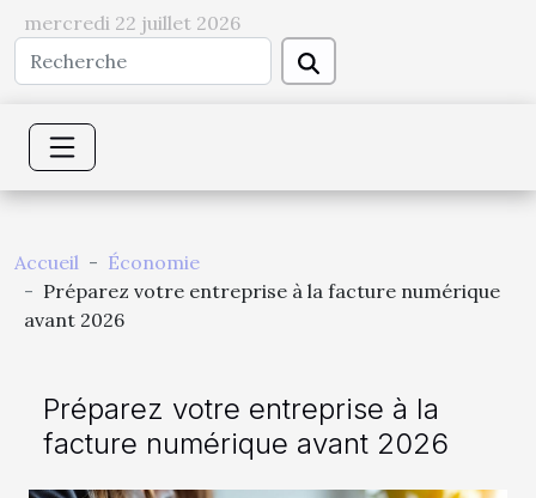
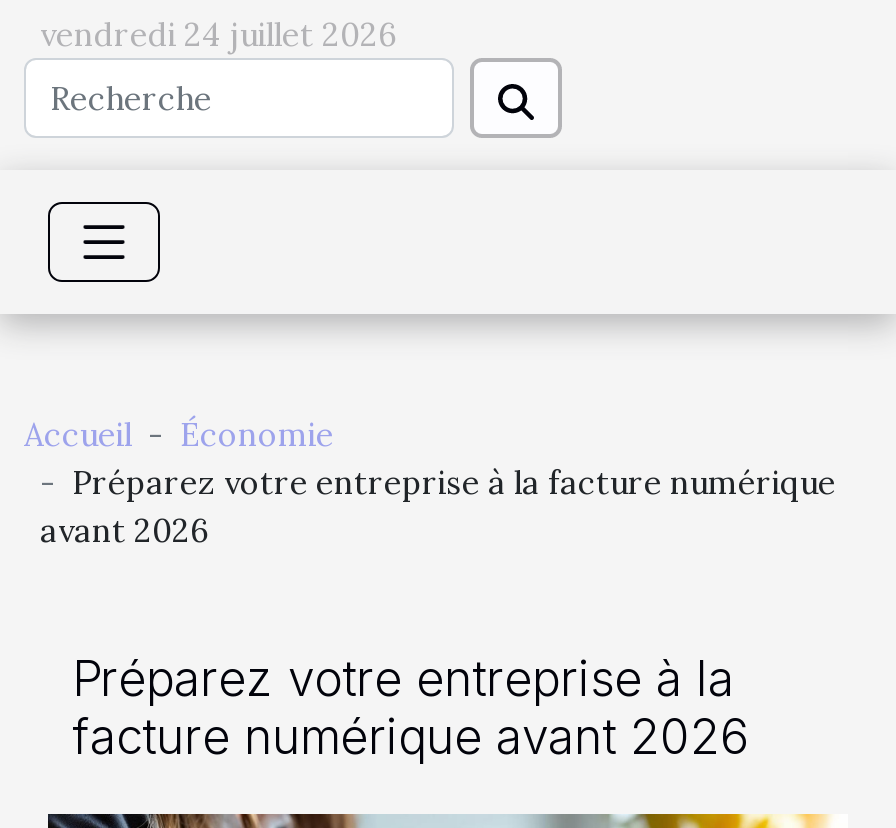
[24,11,240,35] mercredi 22 juillet 2026 -> [40,14,396,54] vendredi 24 juillet 2026

